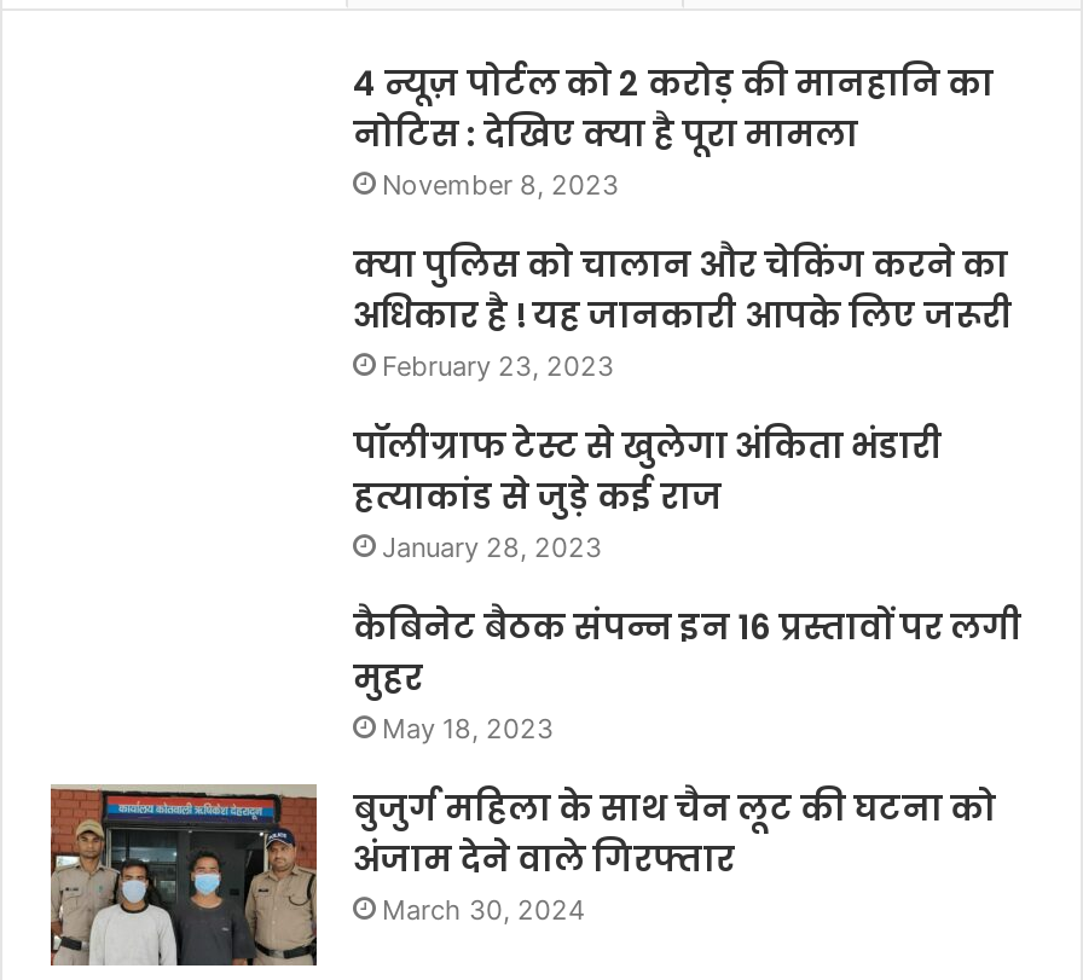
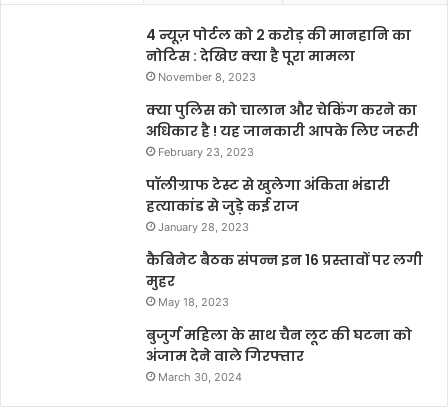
[48,782,319,968] [image] -> none

